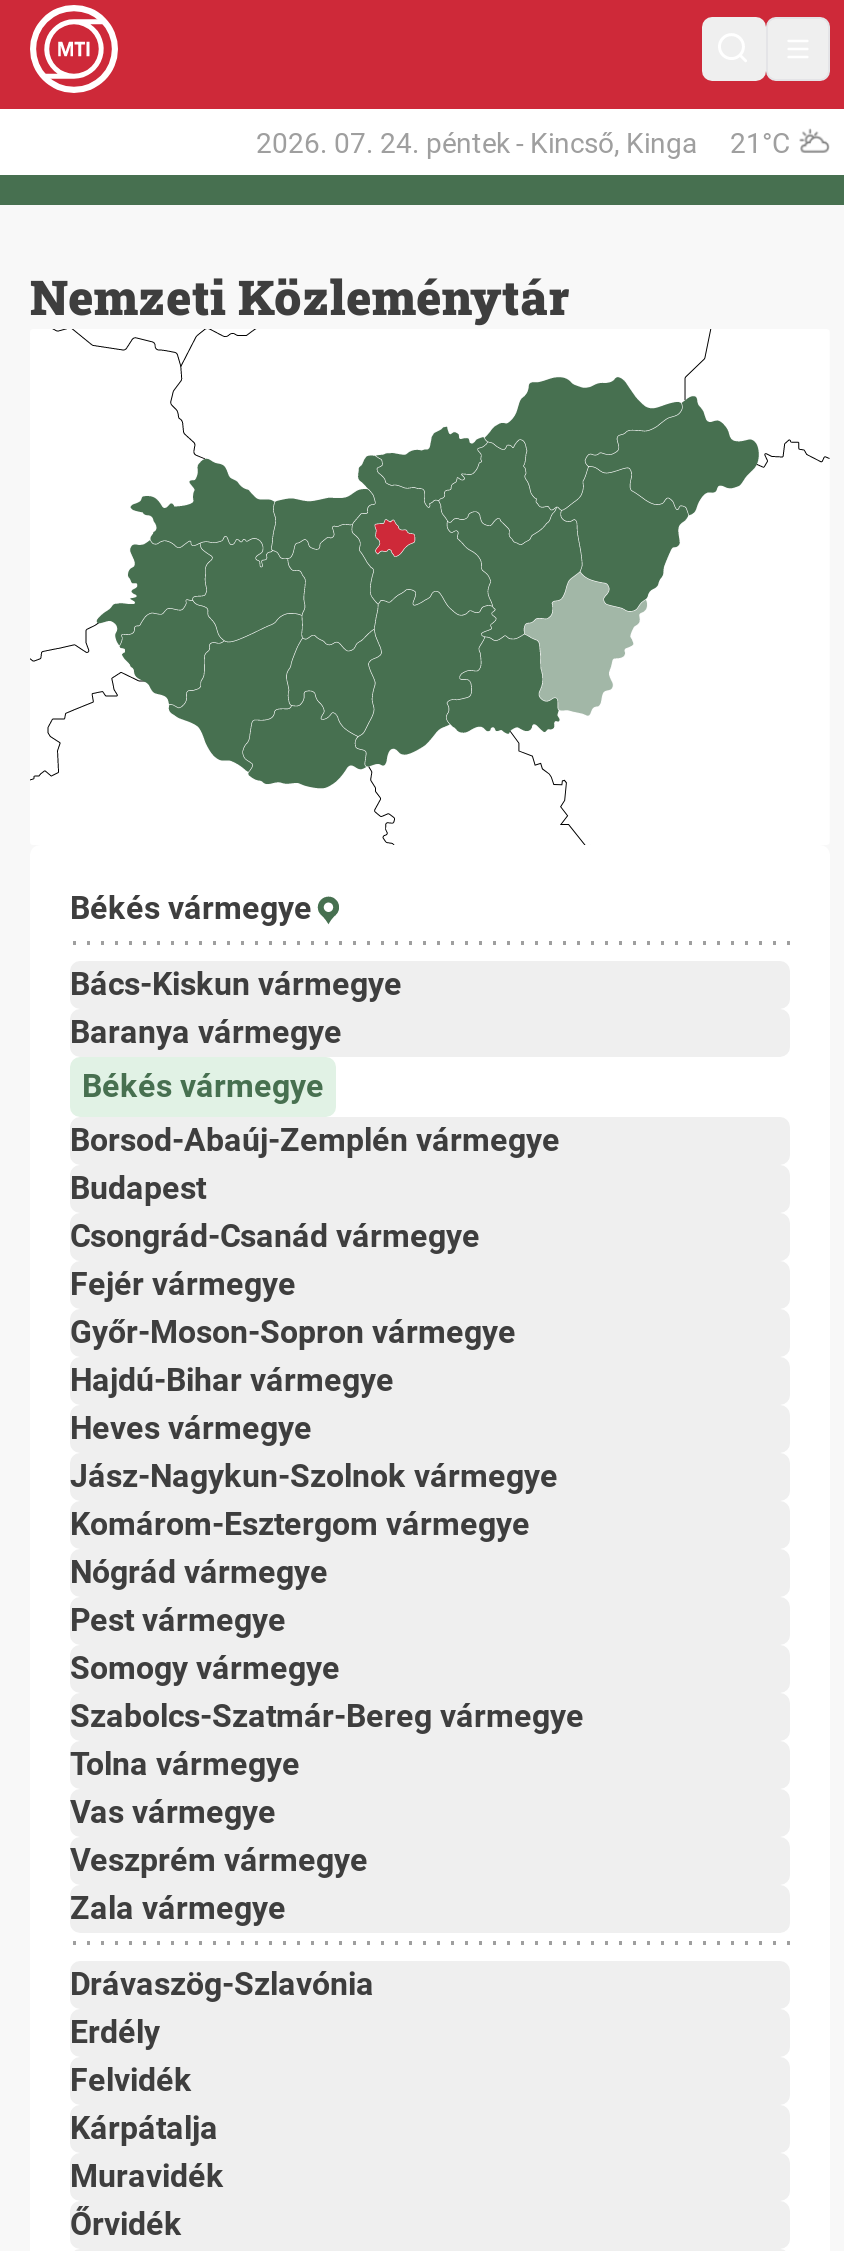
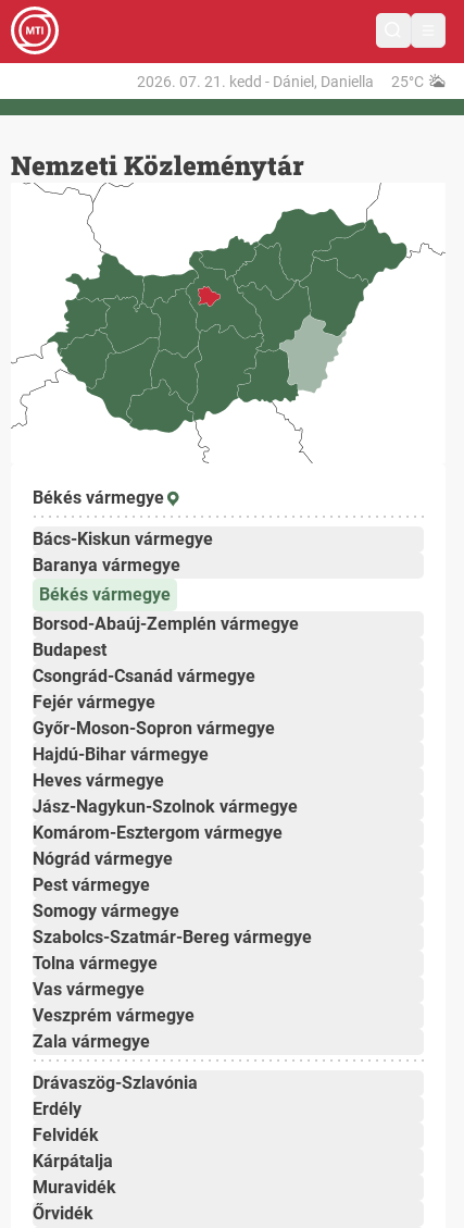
[256,126,790,158] 2026. 07. 24. péntek - Kincső, Kinga | 21°C -> [137,72,424,90] 2026. 07. 21. kedd - Dániel, Daniella | 25°C

